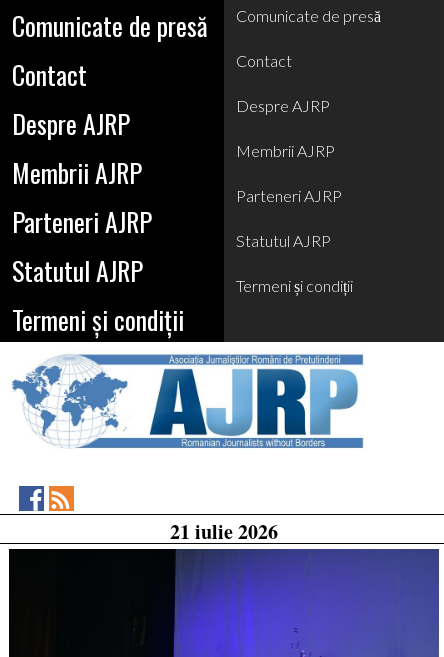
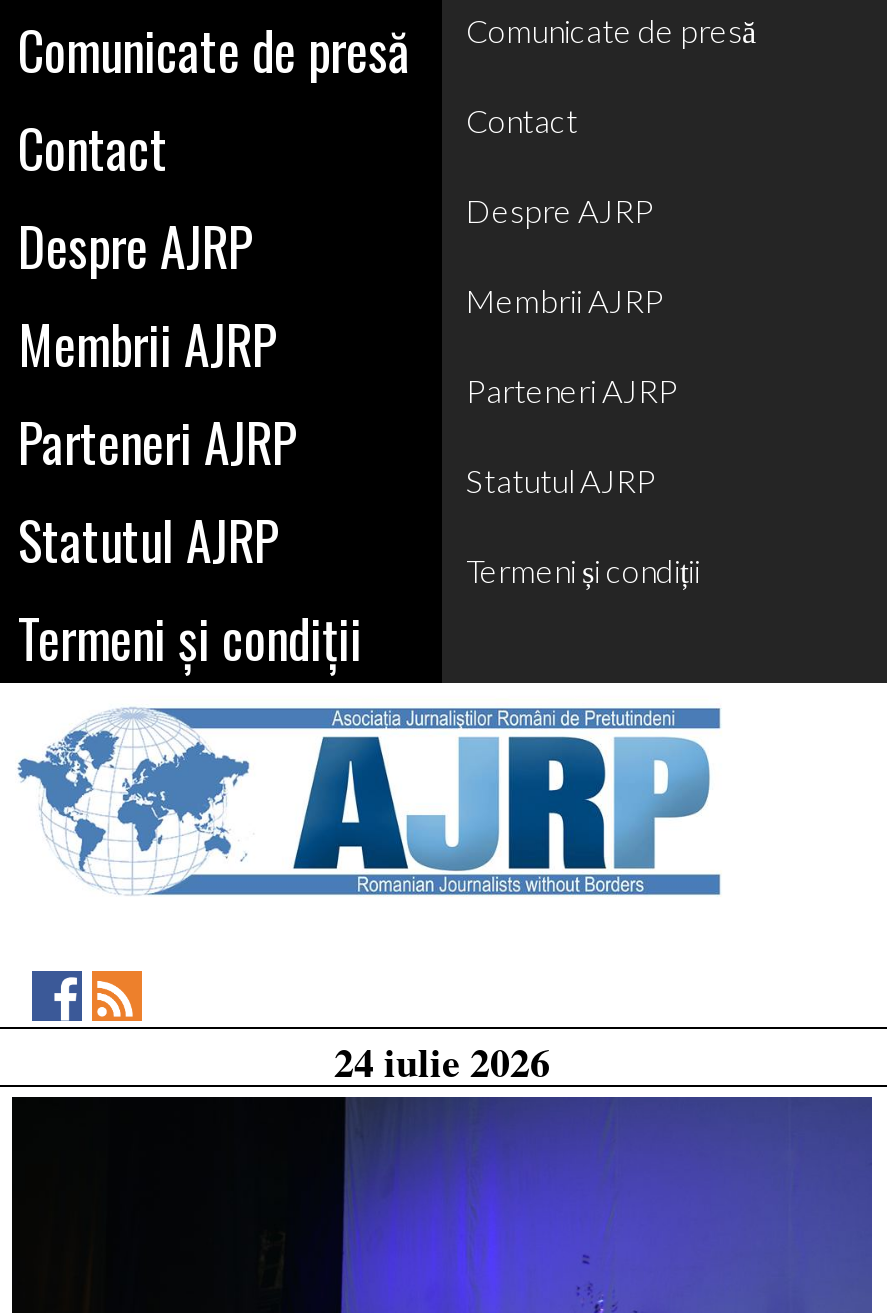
[170,517,278,546] 21 iulie 2026 -> [334,1032,550,1090] 24 iulie 2026

